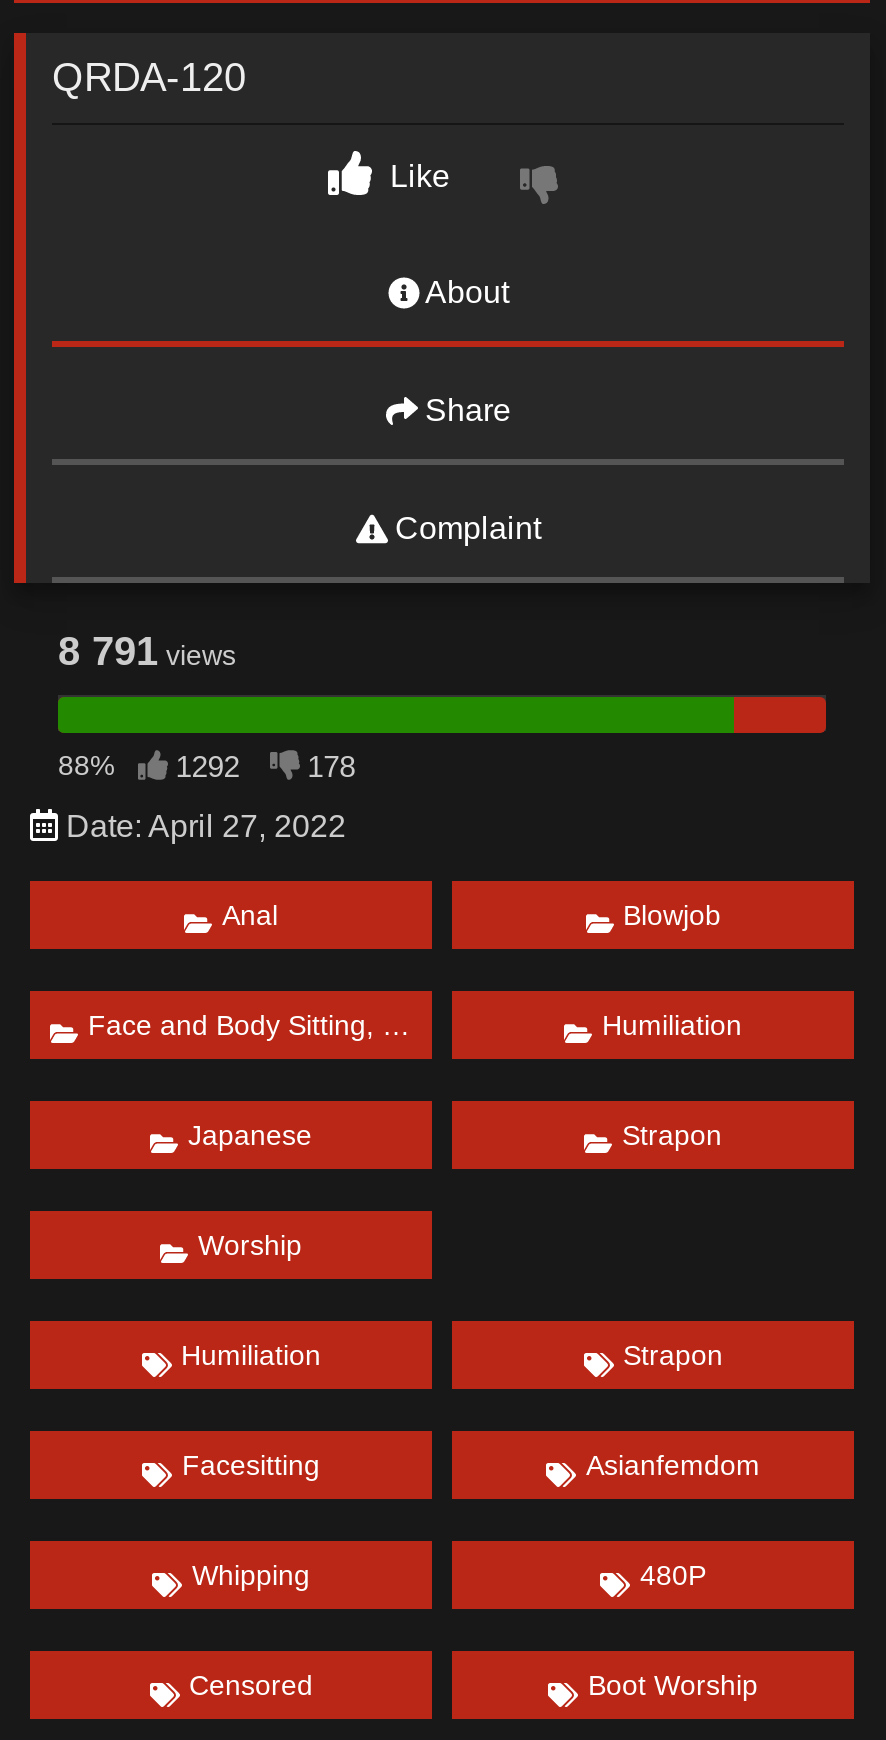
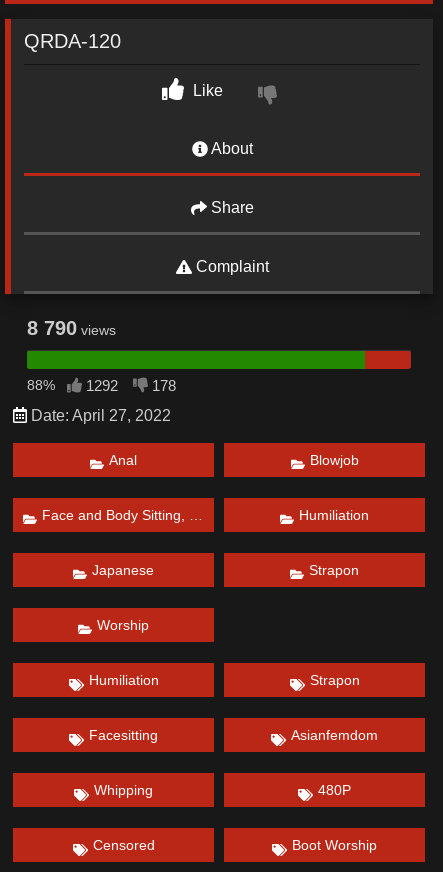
[58,628,236,672] 8 791 views -> [27,317,116,339] 8 790 views

